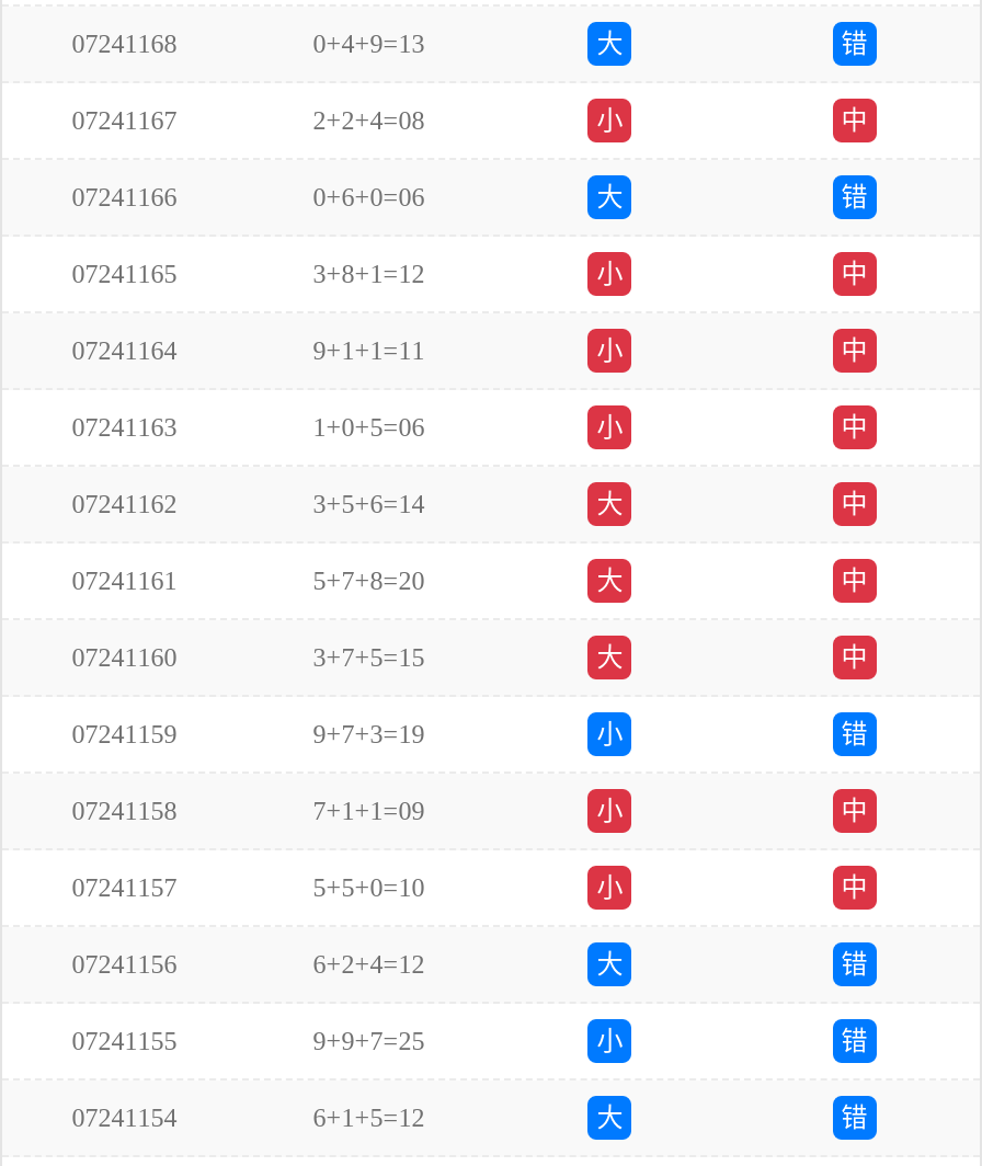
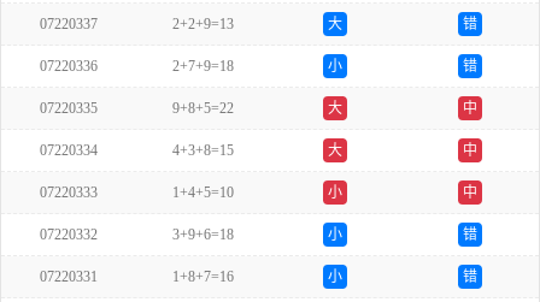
[72,28,177,59] 07241168 -> [40,16,97,32] 07220337
[313,28,425,59] 0+4+9=13 -> [172,16,234,32] 2+2+9=13
[72,105,868,750] 07241167 | 2+2+4=08 | 小 | 中 | 07241166 | 0+6+0=06 | 大 | 错 | 07241165 | 3+8+1=12 | 小 | 中 | 07241164 | 9+1+1=11 | 小 | 中 | 07241163 | 1+0+5=06 | 小 | 中 | 07241162 | 3+5+6=14 | 大 | 中 | 07241161 | 5+7+8=20 | 大 | 中 | 07241160 | 3+7+5=15 | 大 | 中 | 07241159 | 9+7+3=19 -> [40,58,234,75] 07220336 | 2+7+9=18
[72,796,425,826] 07241158 | 7+1+1=09 -> [40,100,477,201] 07220335 | 9+8+5=22 | 大 | 中 | 07220334 | 4+3+8=15 | 大 | 中 | 07220333 | 1+4+5=10
[72,872,868,1056] 07241157 | 5+5+0=10 | 小 | 中 | 07241156 | 6+2+4=12 | 大 | 错 | 07241155 | 9+9+7=25 -> [40,226,234,243] 07220332 | 3+9+6=18
[72,1102,623,1133] 07241154 | 6+1+5=12 | 大 -> [40,268,343,285] 07220331 | 1+8+7=16 | 小

